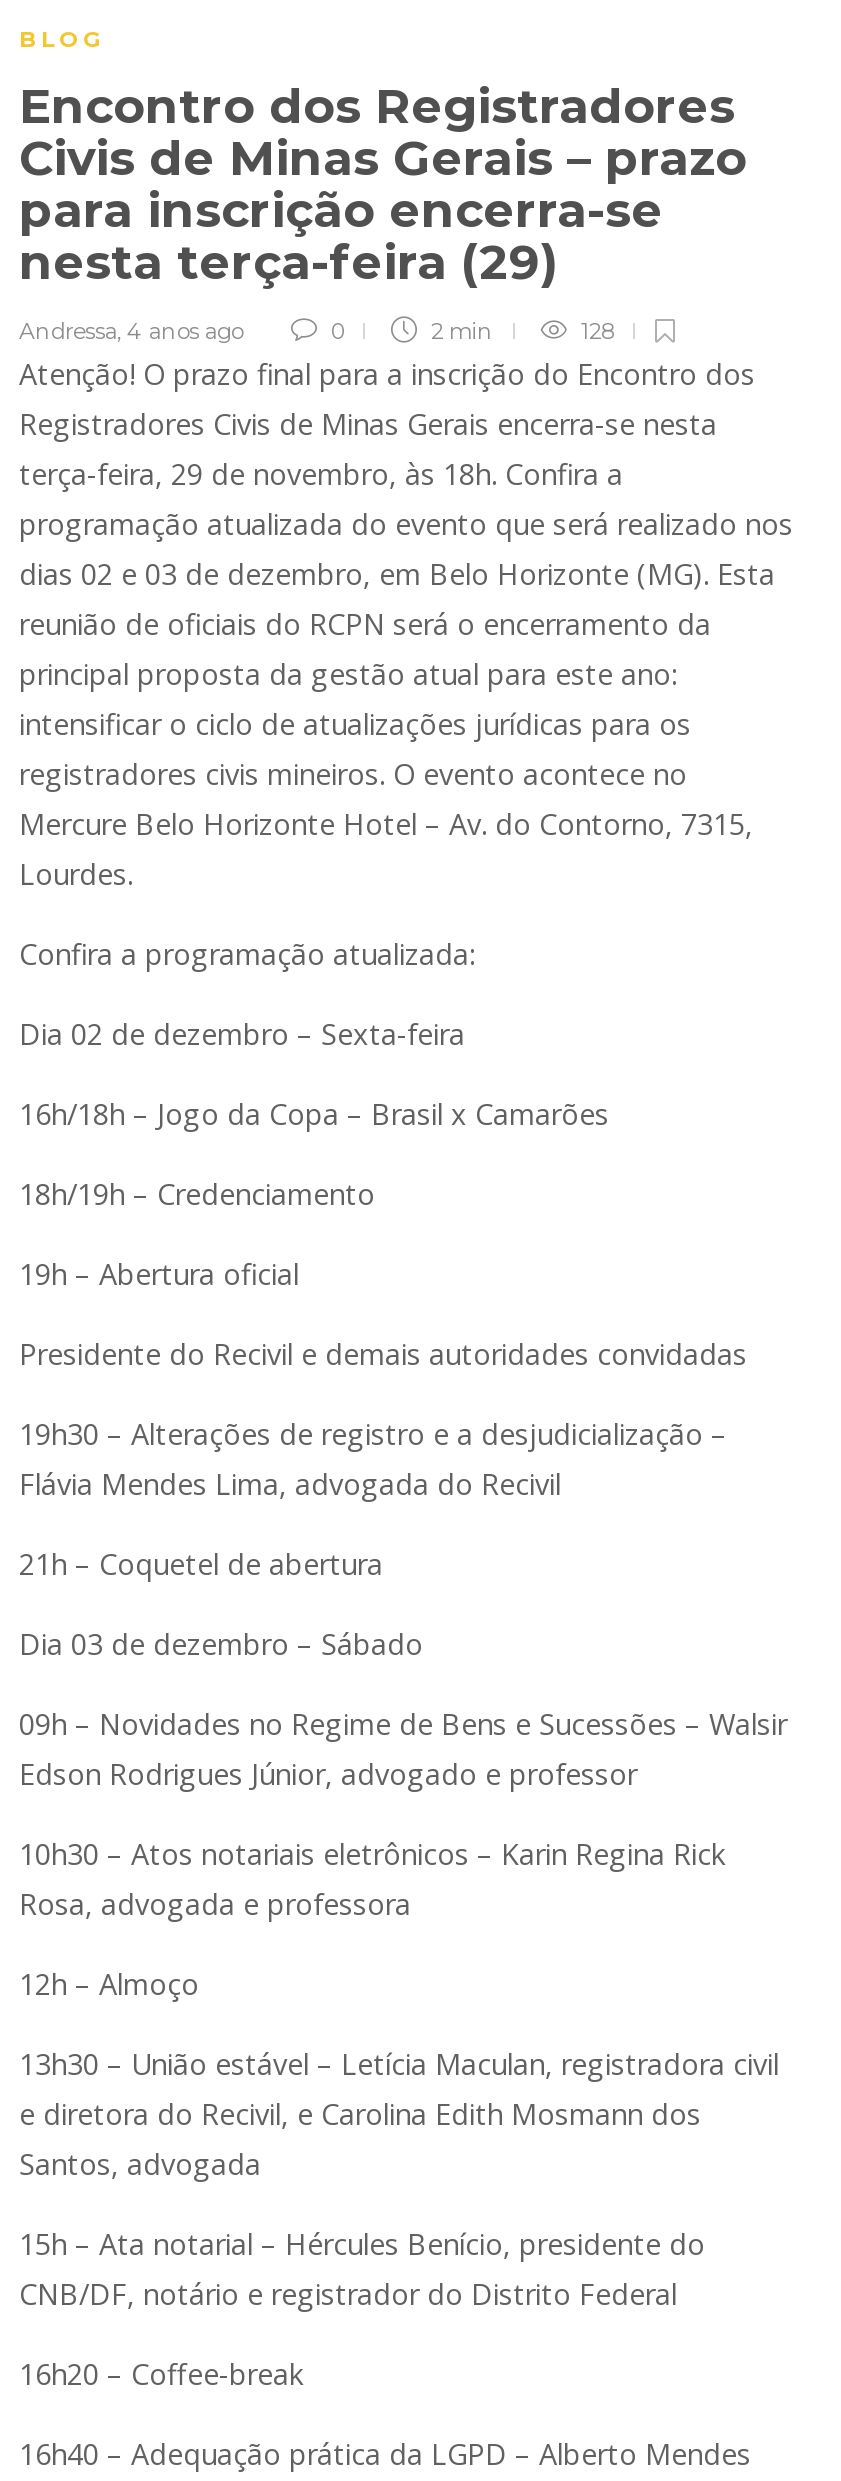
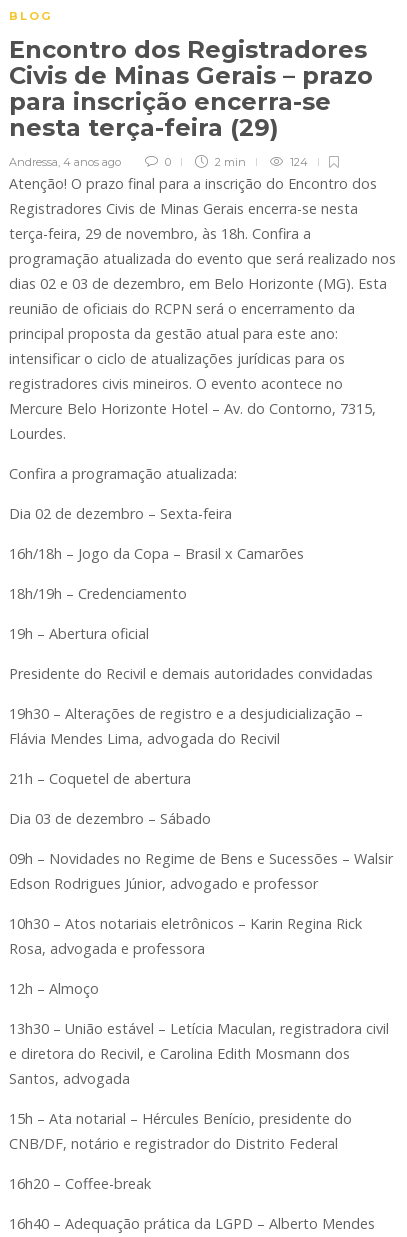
[575,317,613,345] 128 -> [287,155,308,169] 124

